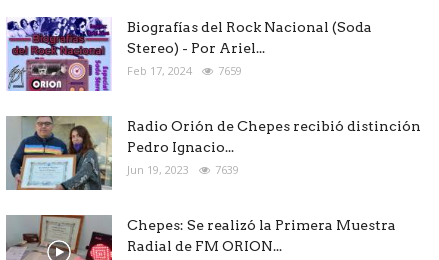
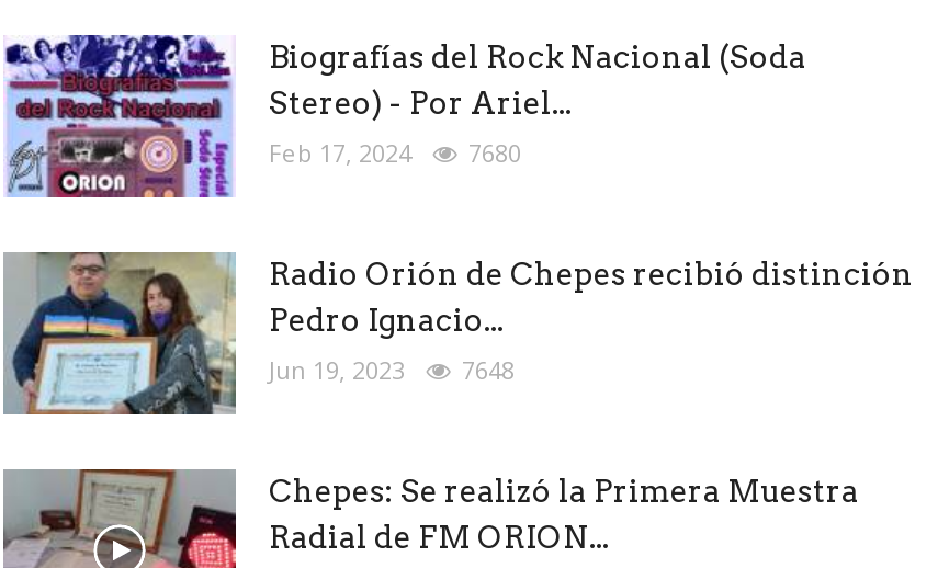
[127,63,242,78] Feb 17, 2024 7659 -> [269,136,521,169] Feb 17, 2024 7680
[127,162,239,177] Jun 19, 2023 7639 -> [269,353,515,386] Jun 19, 2023 7648

